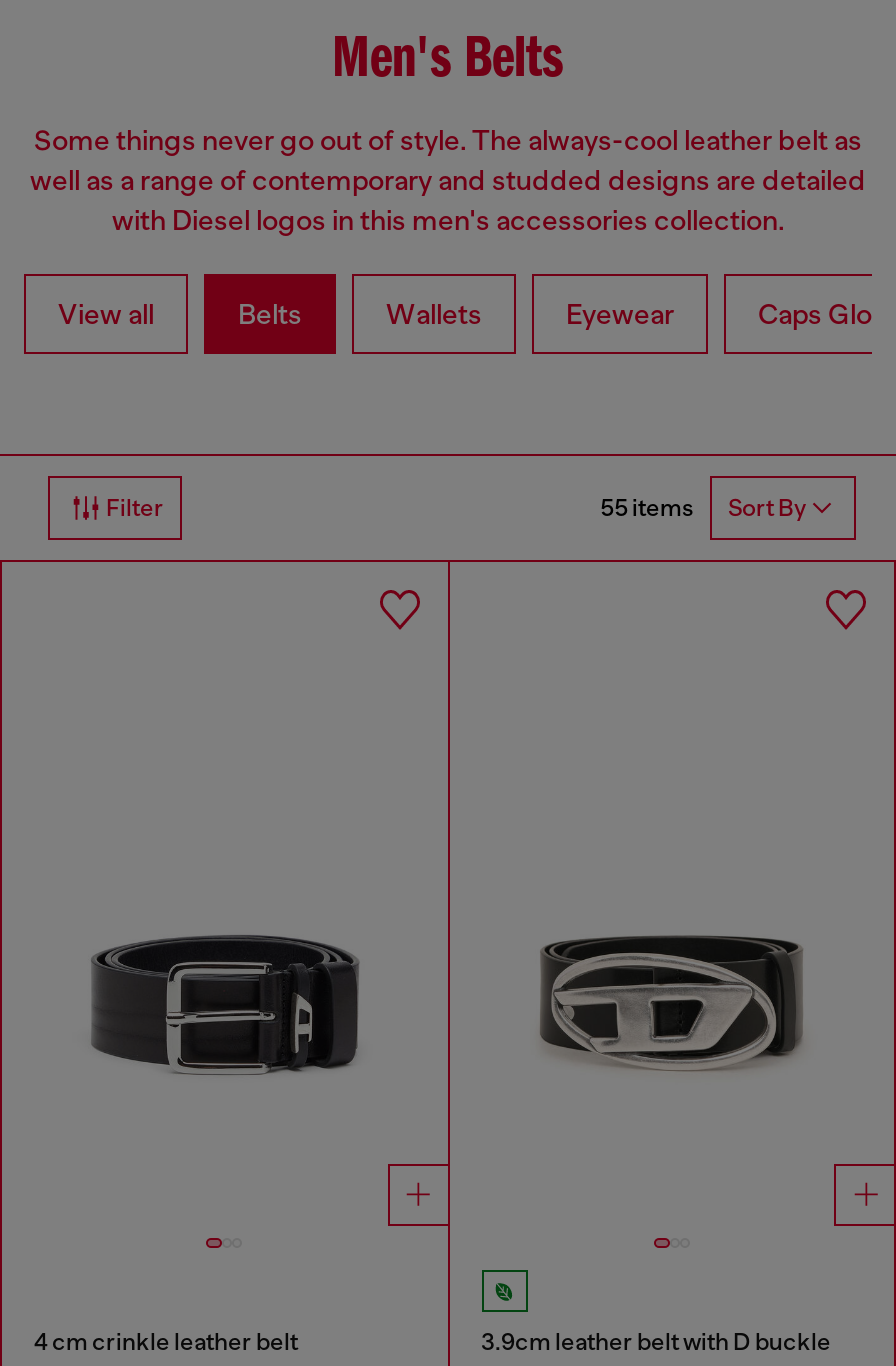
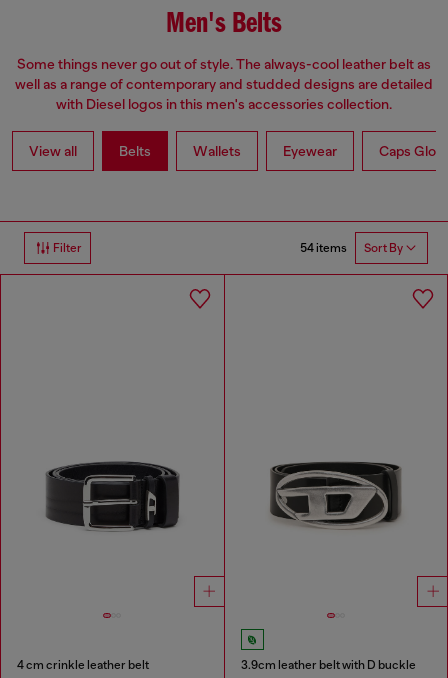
[600,494,806,523] 55 items Sort By -> [300,241,403,255] 54 items Sort By

